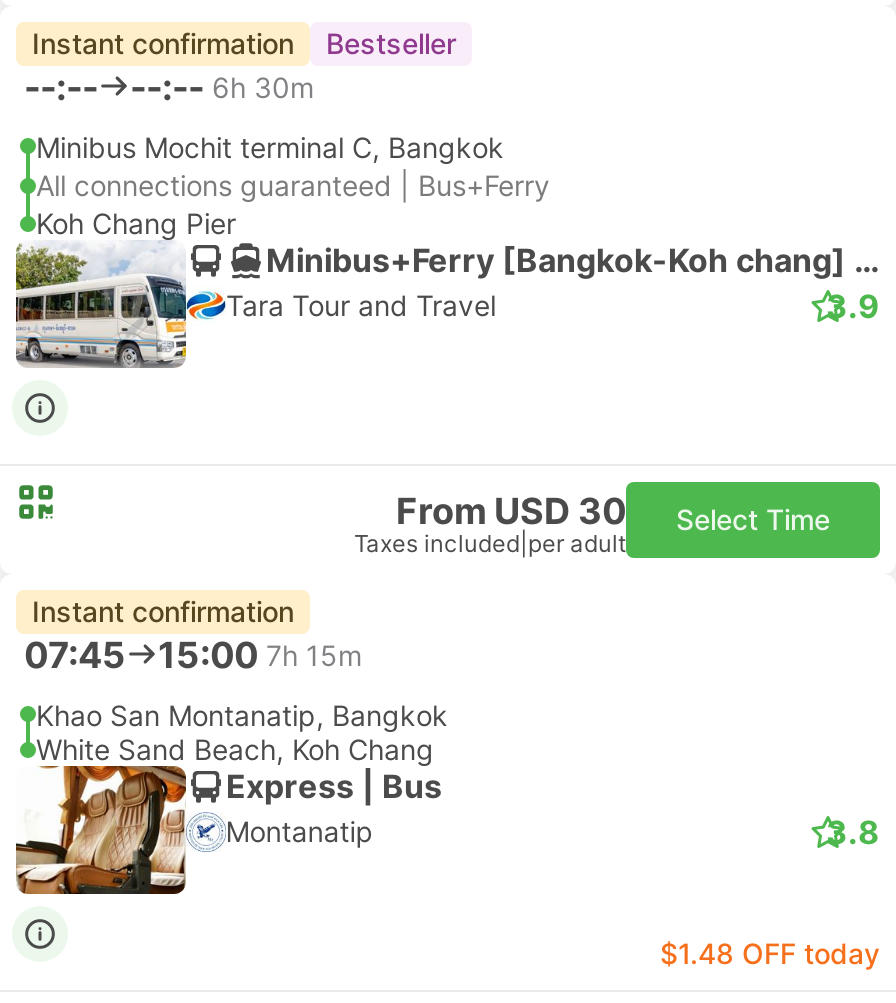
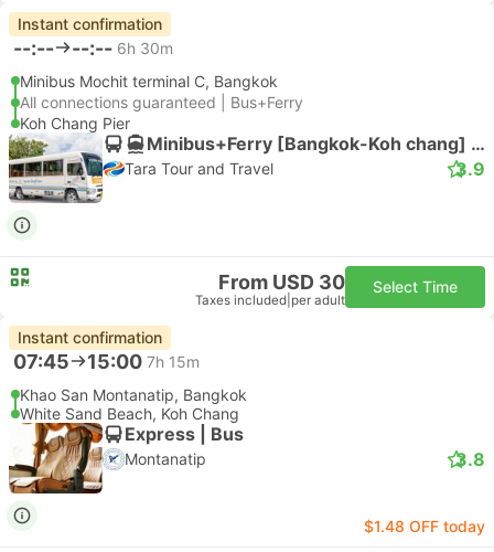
[326,26,456,60] Bestseller -> none

